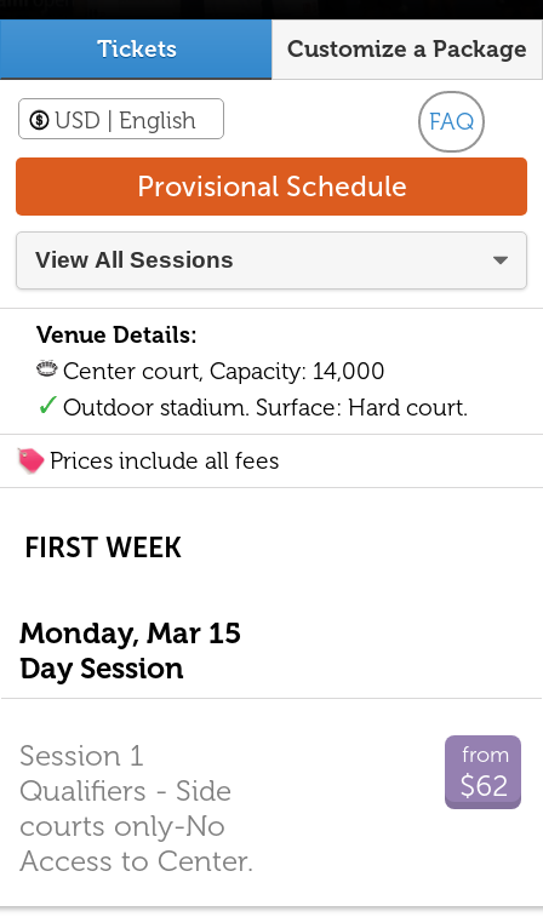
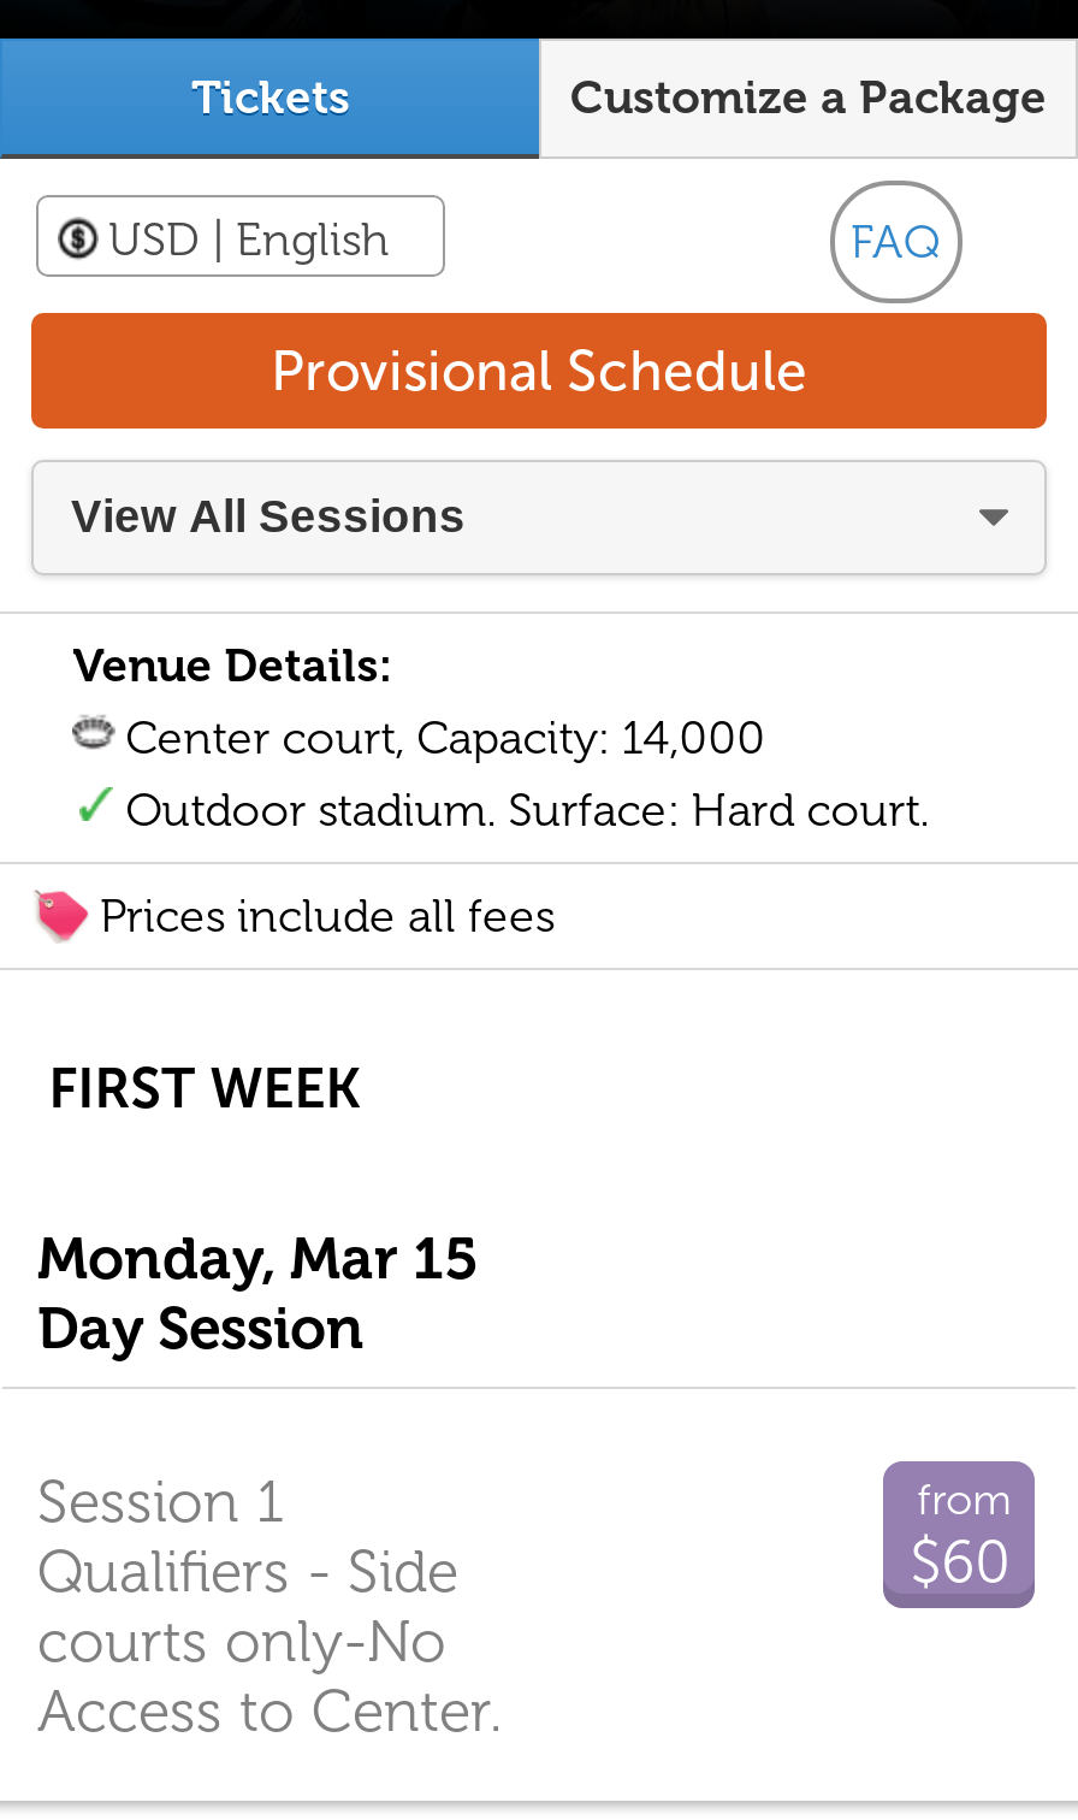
[459,768,509,804] $62 -> [909,1527,1010,1597] $60

